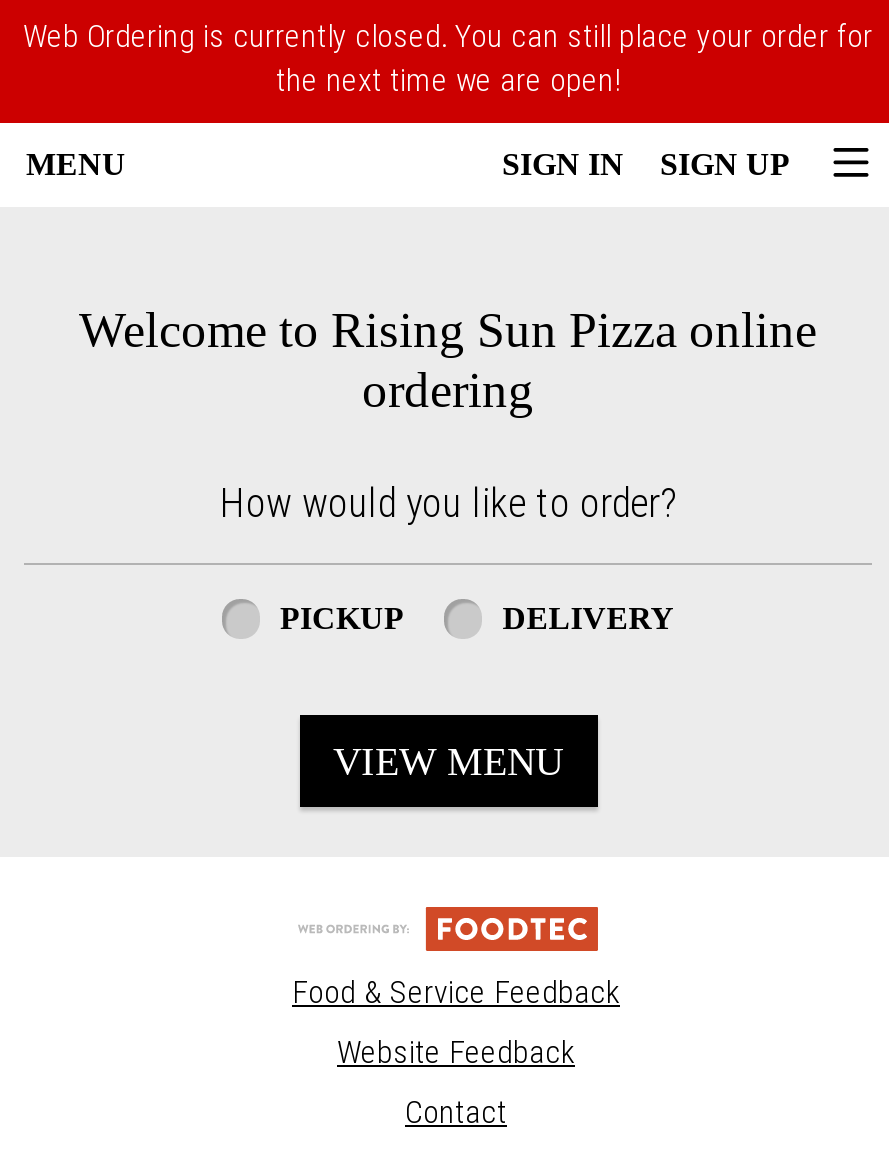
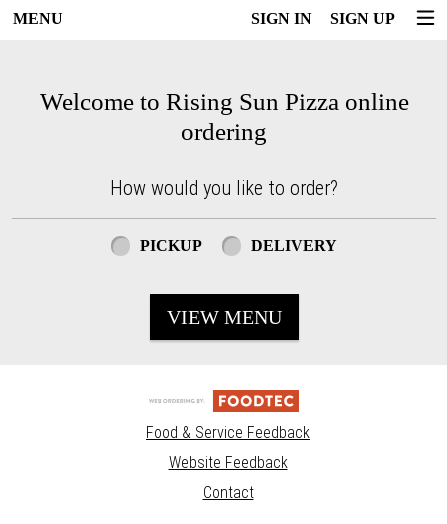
[23,17,873,99] Web Ordering is currently closed. You can still place your order for | the next time we are open! -> none

